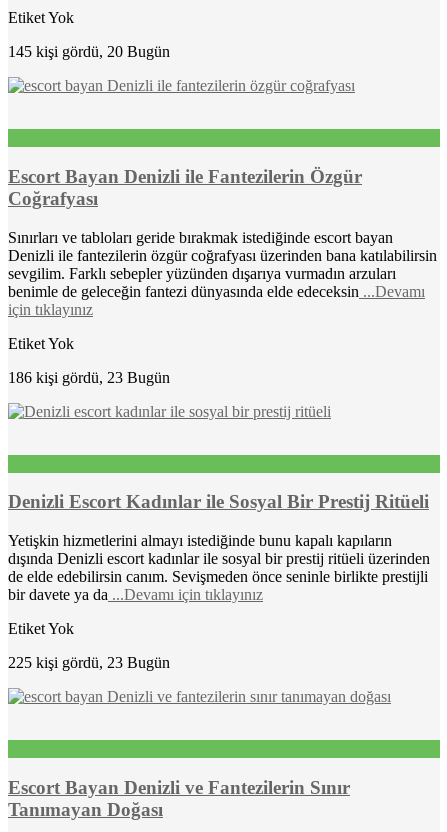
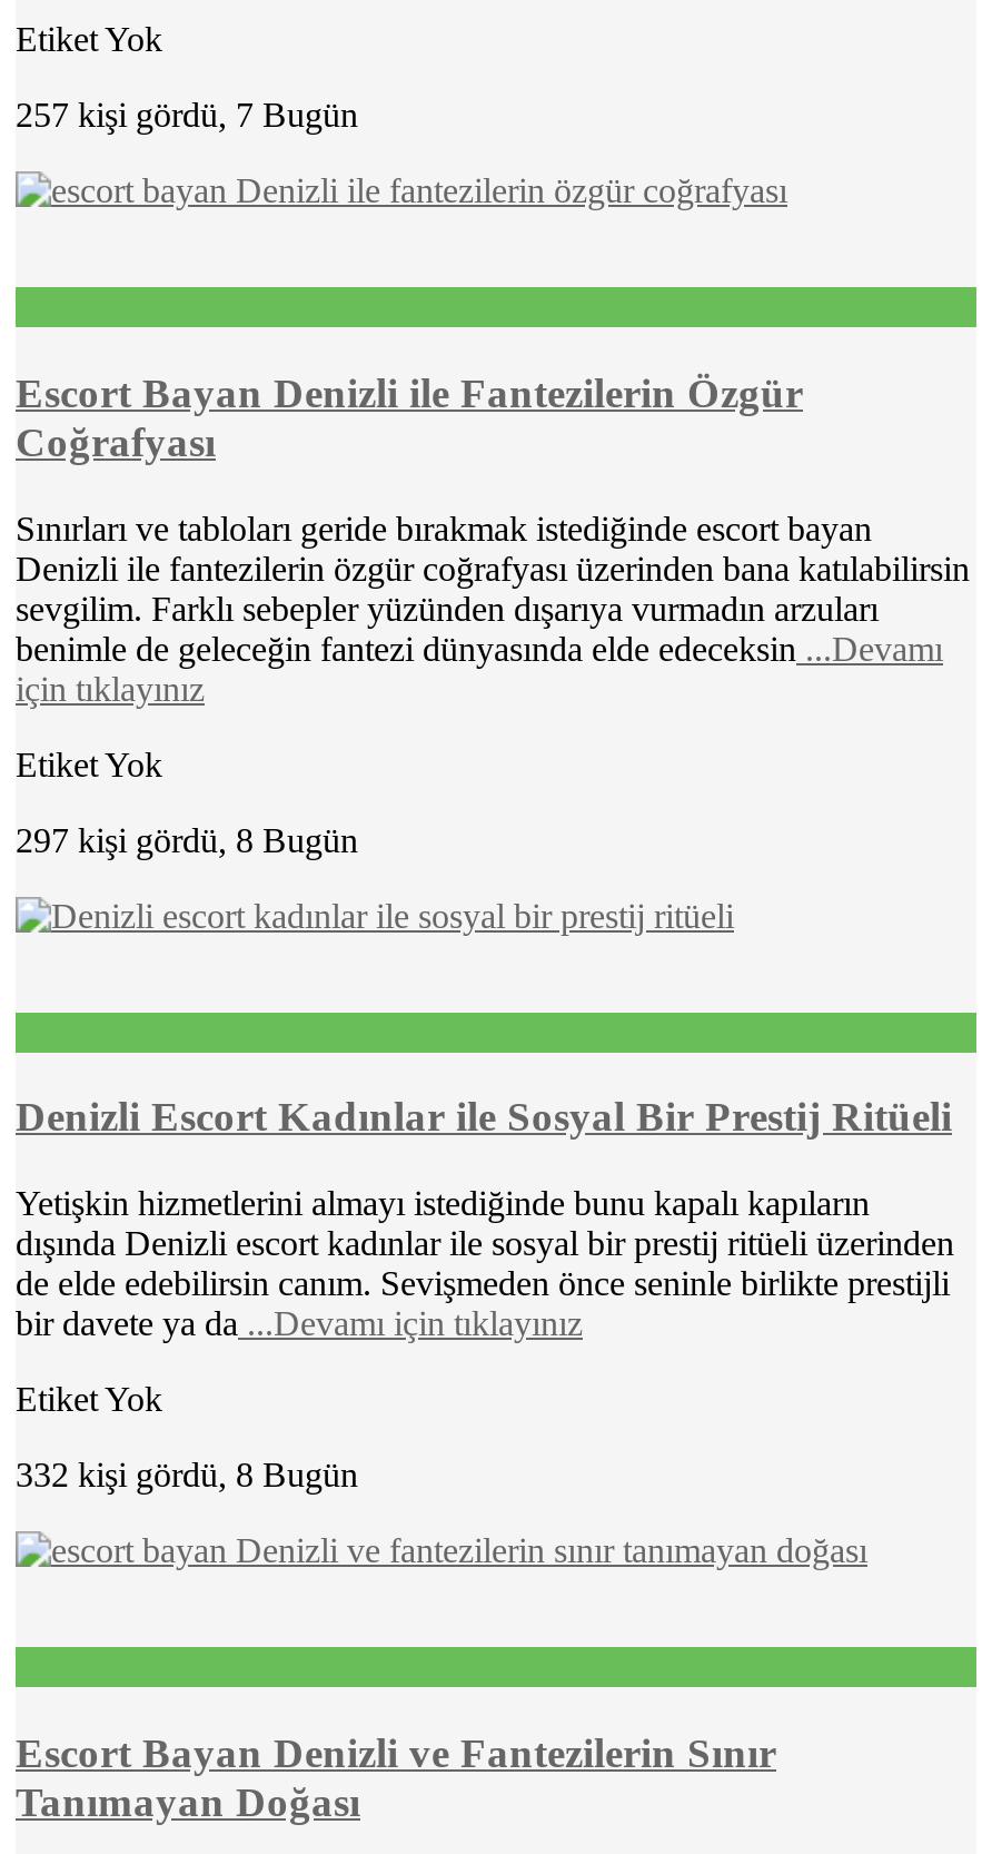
[8,43,170,60] 145 kişi gördü, 20 Bugün -> [16,96,358,134] 257 kişi gördü, 7 Bugün
[8,369,170,386] 186 kişi gördü, 23 Bugün -> [16,820,358,858] 297 kişi gördü, 8 Bugün
[8,654,170,671] 225 kişi gördü, 23 Bugün -> [16,1456,358,1494] 332 kişi gördü, 8 Bugün

